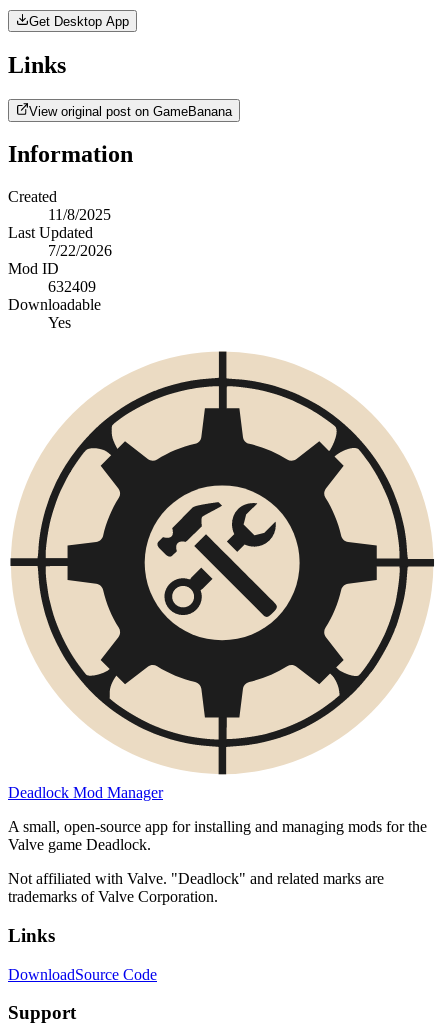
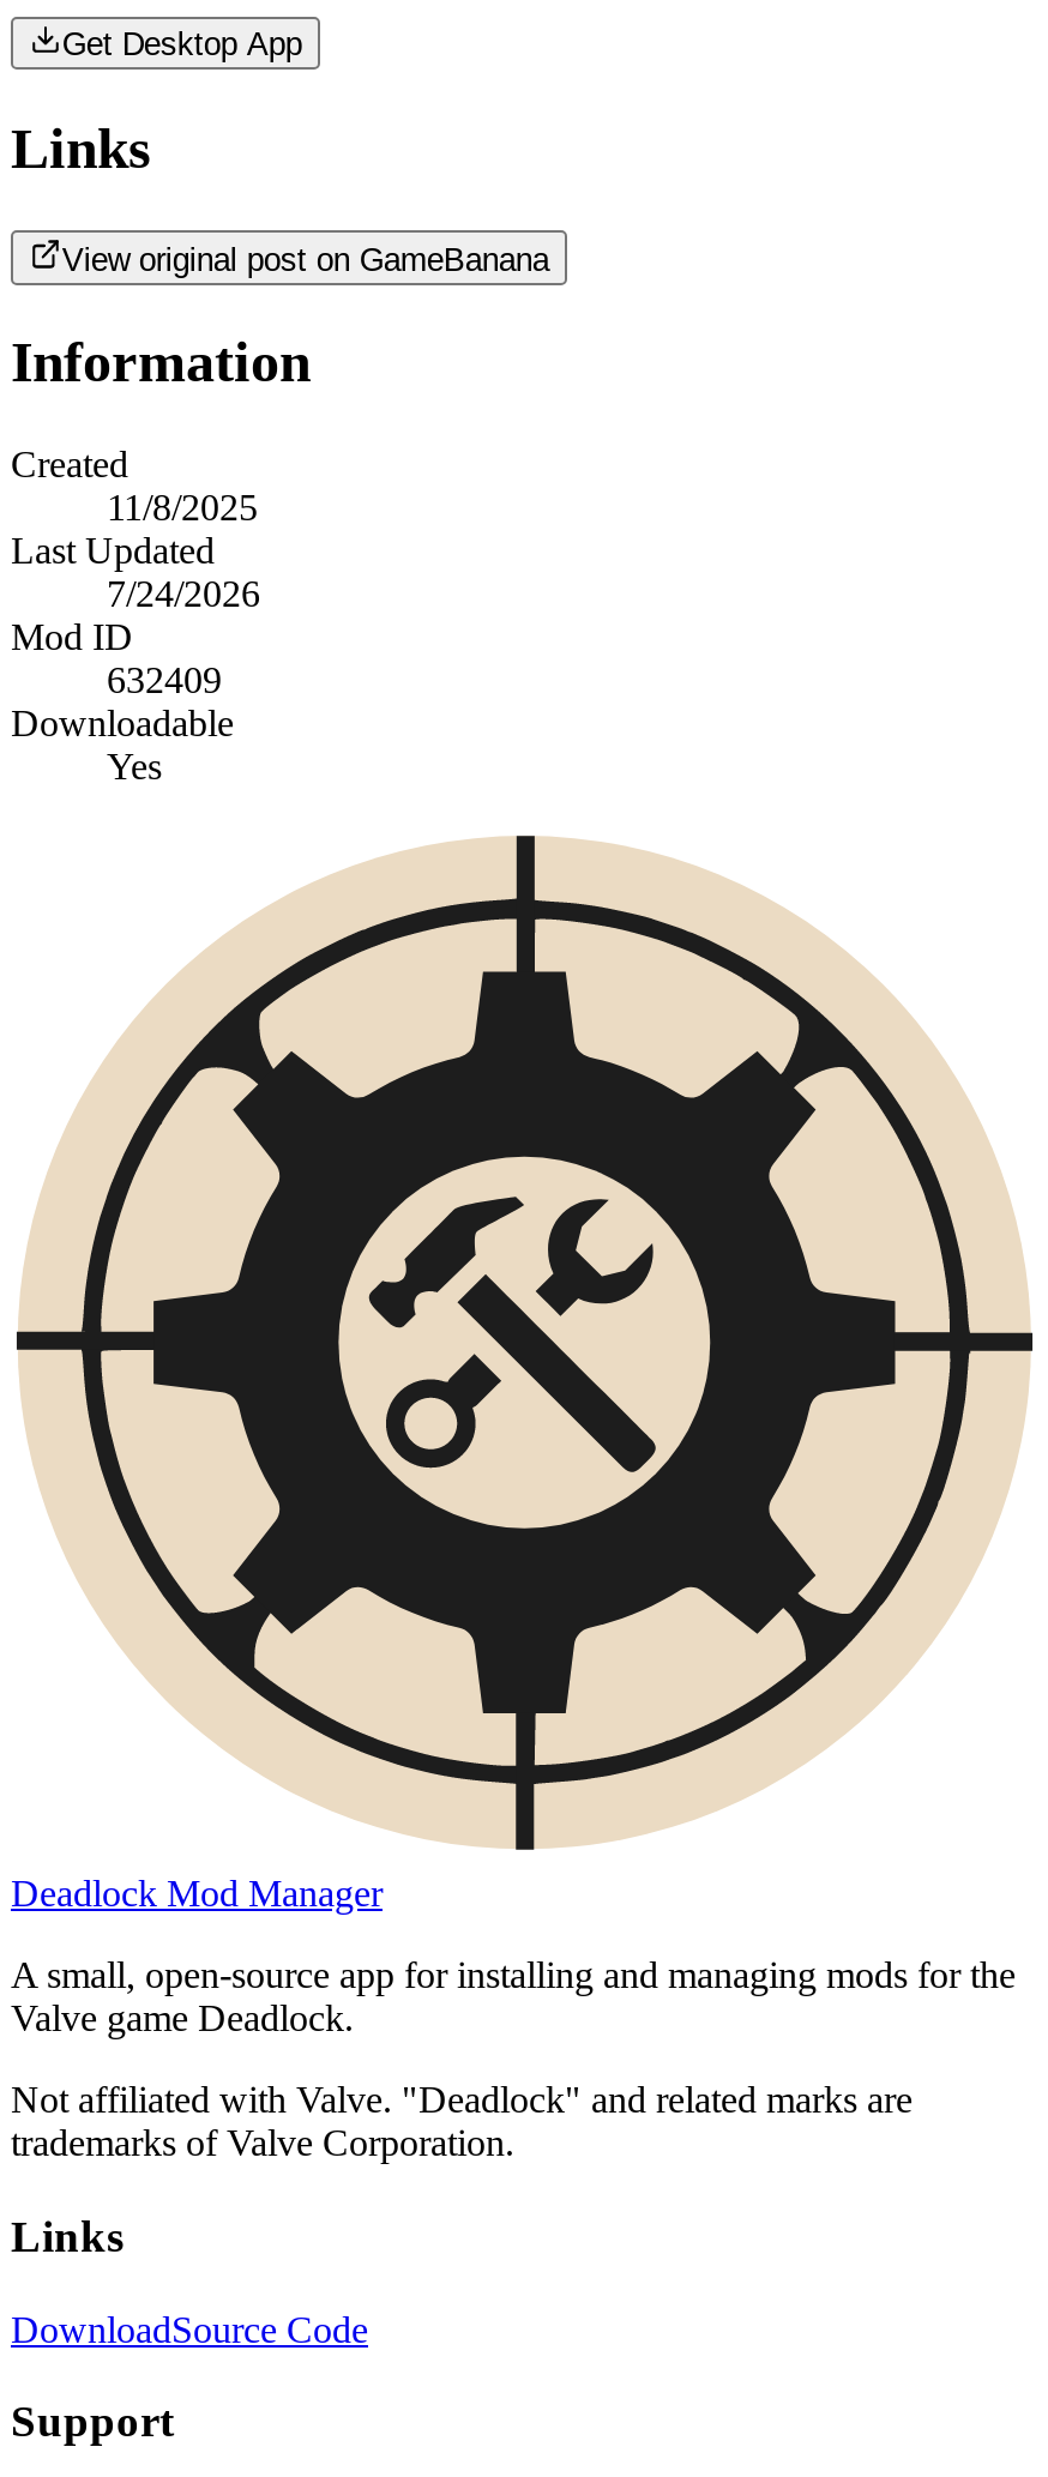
[48,242,112,259] 7/22/2026 -> [107,574,260,615] 7/24/2026

